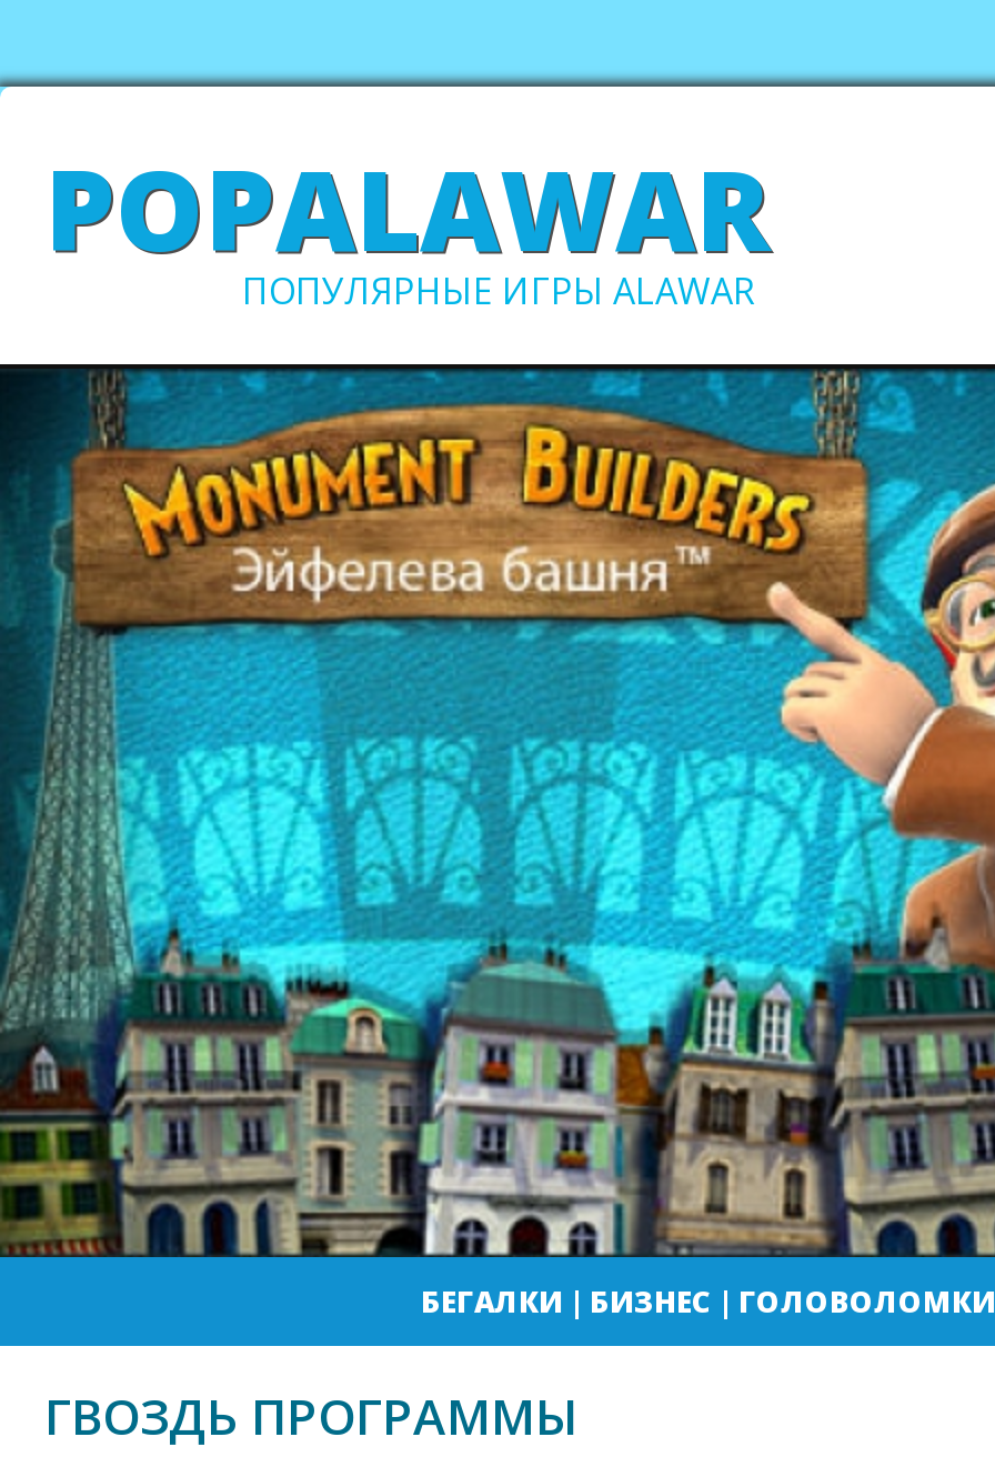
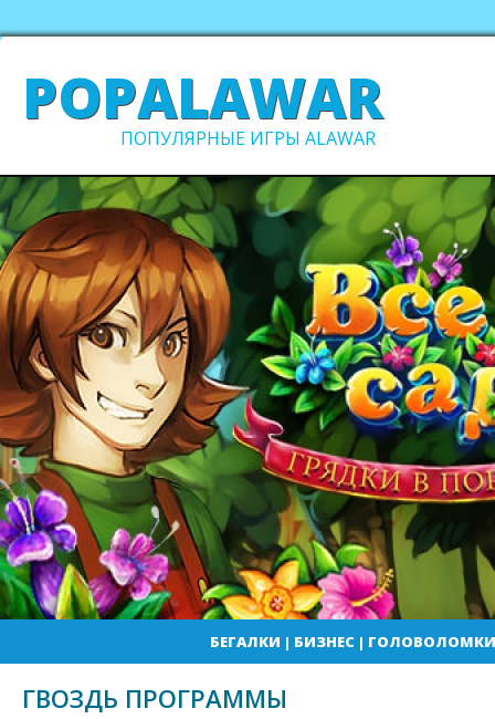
[7,366,988,1259] [image] -> [3,176,492,621] [image]

